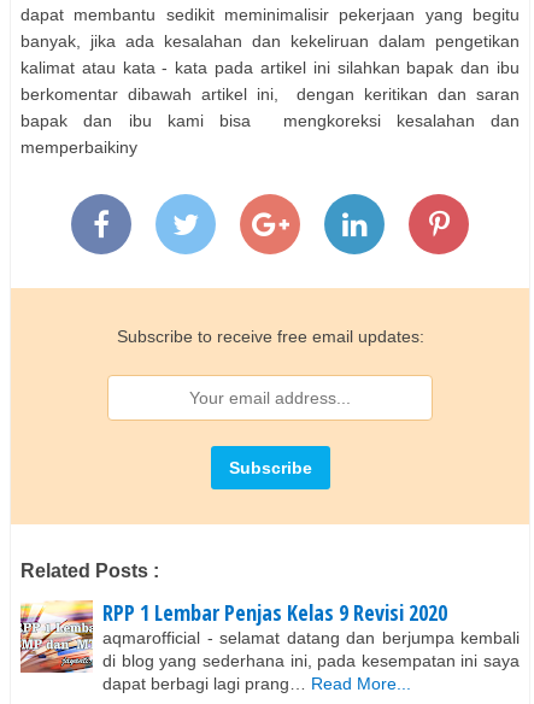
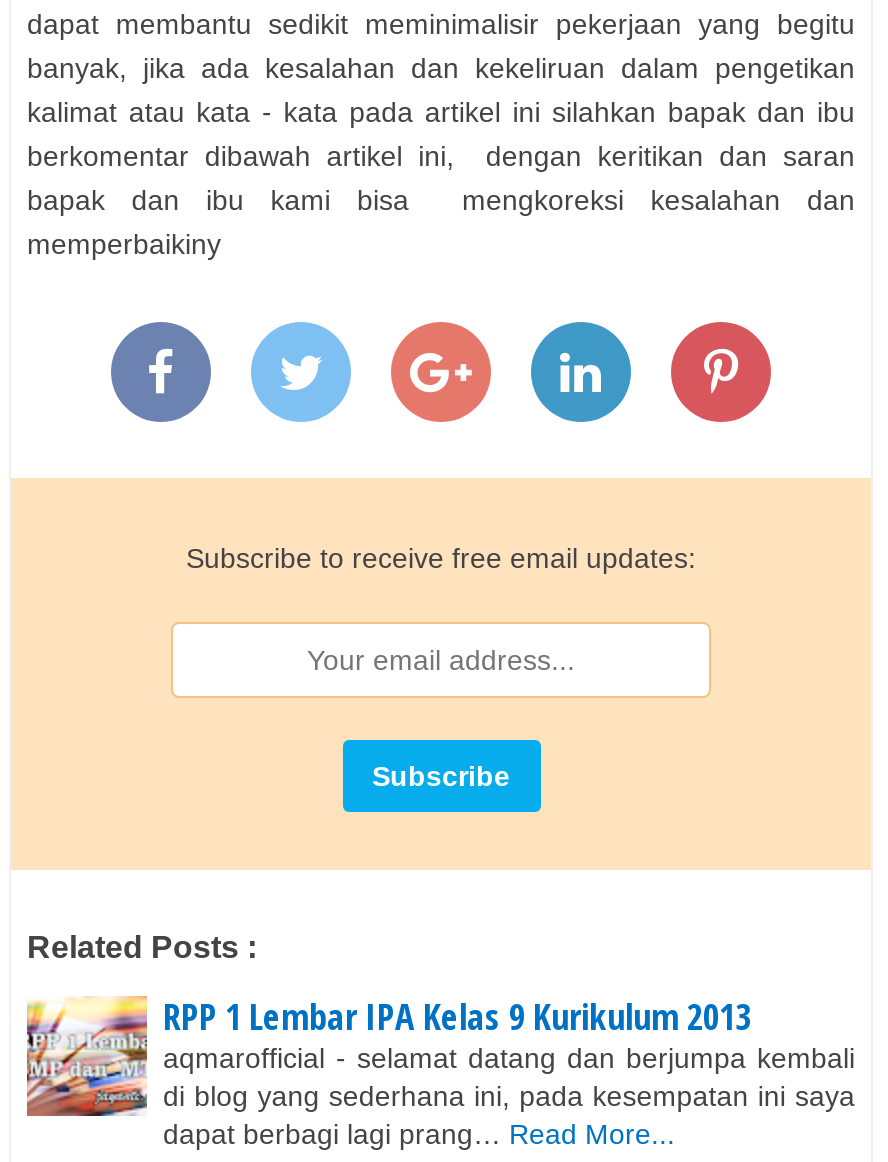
[102,598,447,627] RPP 1 Lembar Penjas Kelas 9 Revisi 2020 -> [163,992,751,1040] RPP 1 Lembar IPA Kelas 9 Kurikulum 2013

